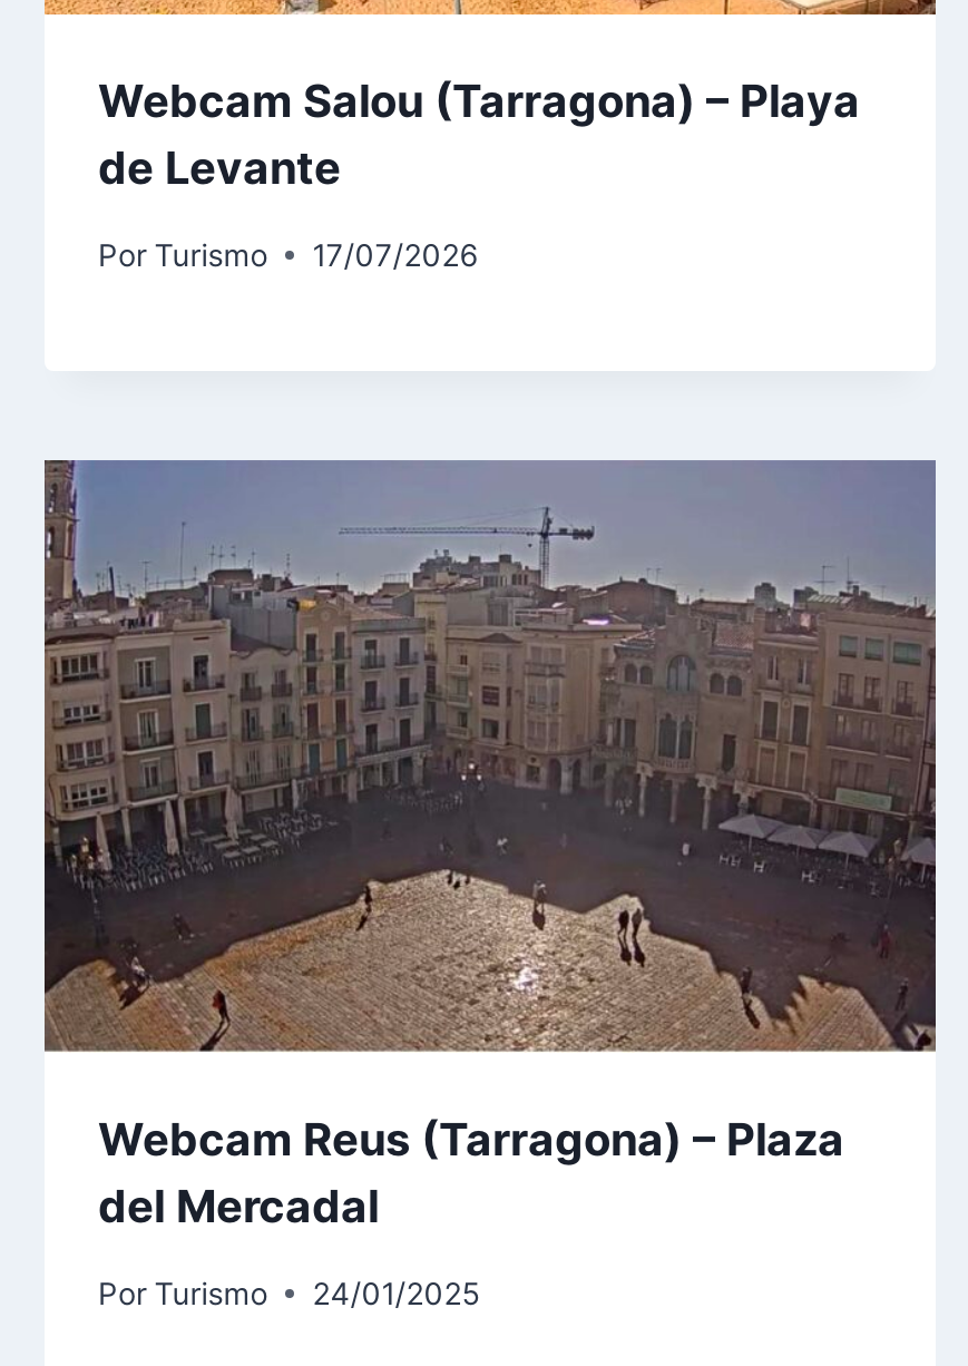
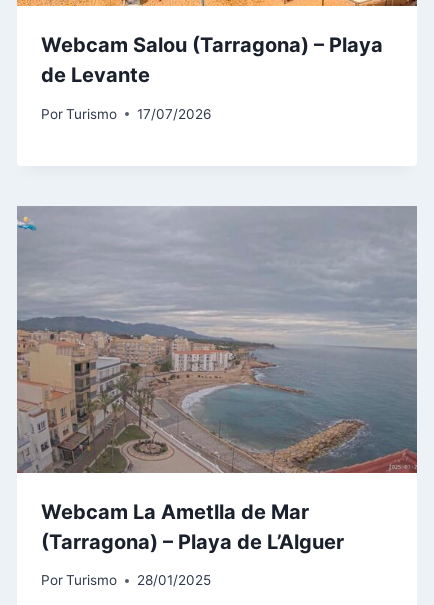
[42,461,938,1234] [image] | Webcam Reus (Tarragona) – Plaza | del Mercadal -> [16,206,418,554] [image] | Webcam La Ametlla de Mar | (Tarragona) – Playa de L’Alguer
[98,1275,479,1311] Por Turismo 24/01/2025 -> [41,572,211,588] Por Turismo 28/01/2025

